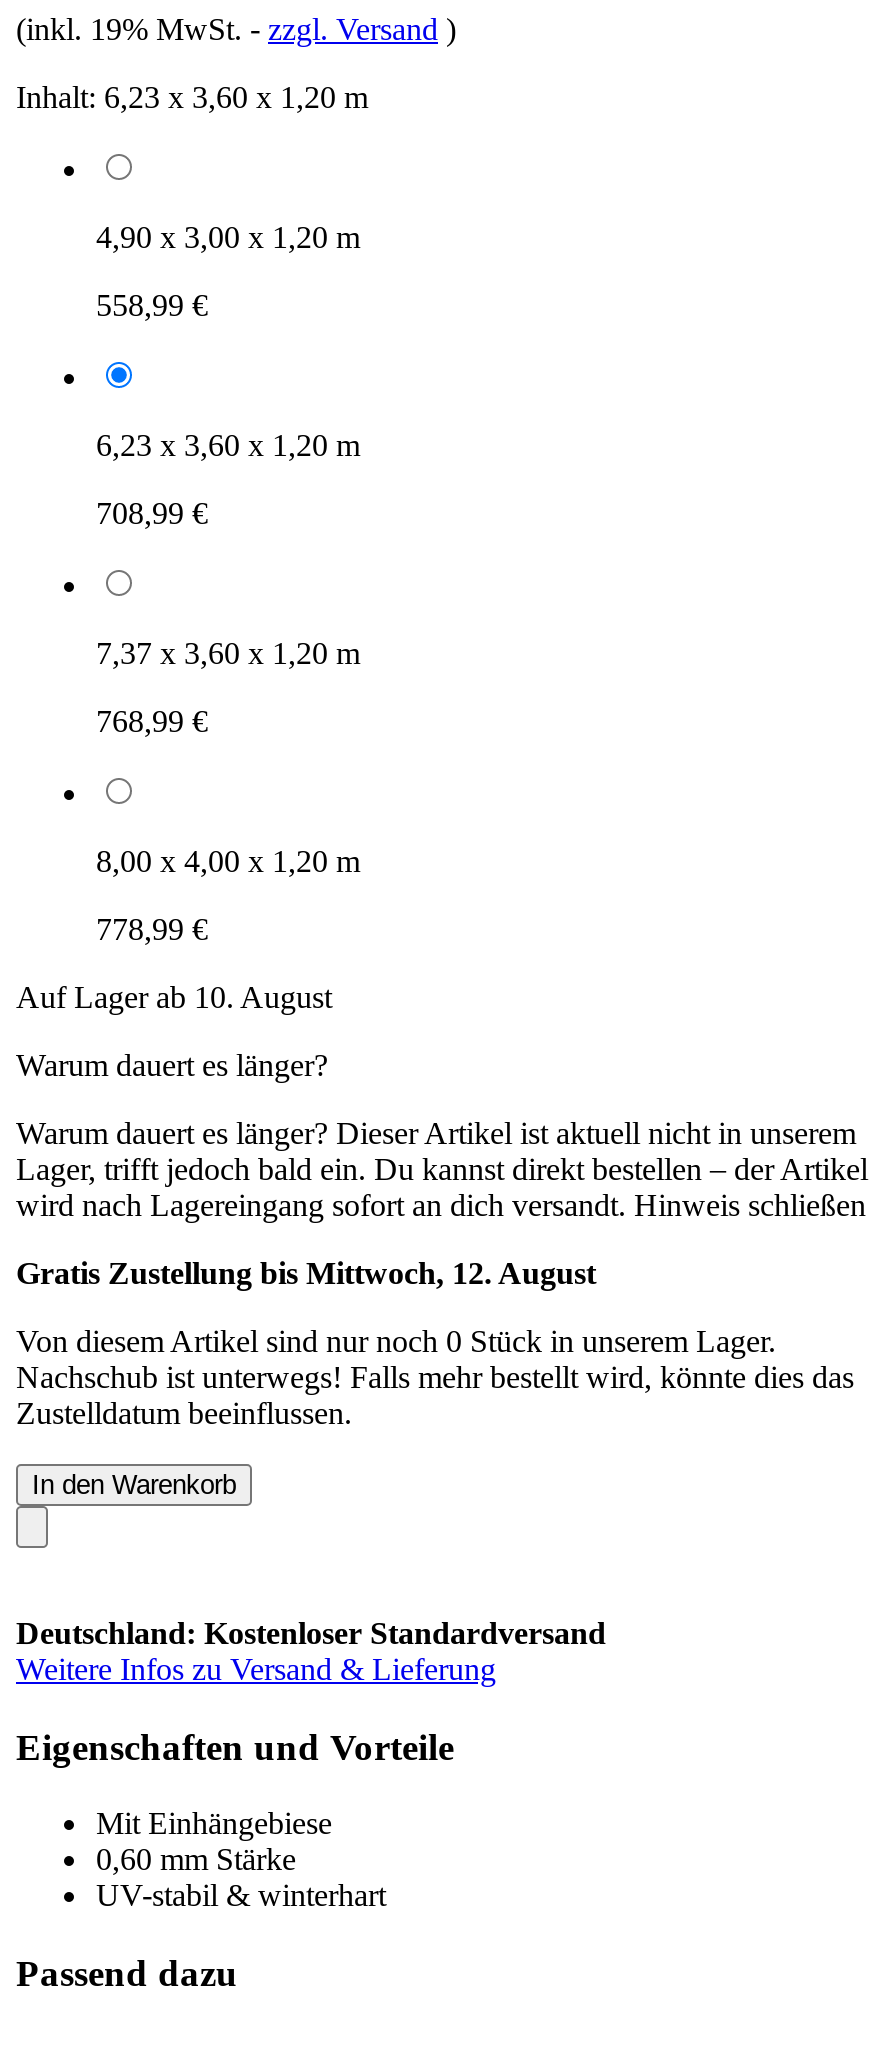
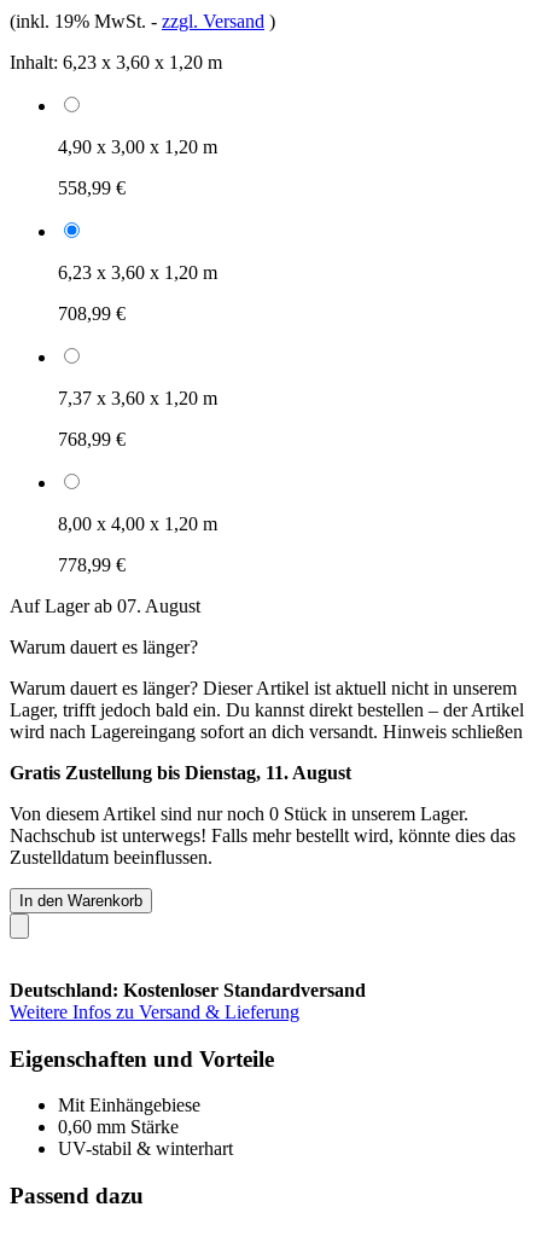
[16,980,332,1014] Auf Lager ab 10. August -> [10,595,200,616] Auf Lager ab 07. August
[16,1256,596,1290] Gratis Zustellung bis Mittwoch, 12. August -> [10,762,351,783] Gratis Zustellung bis Dienstag, 11. August

